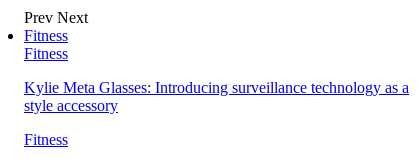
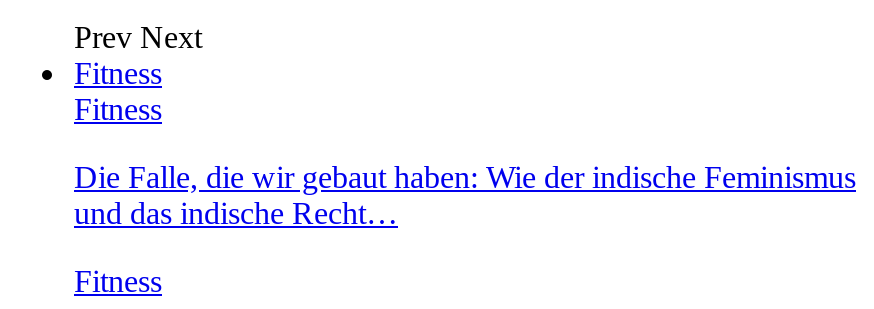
[24,79,409,114] Kylie Meta Glasses: Introducing surveillance technology as a | style accessory -> [74,160,856,230] Die Falle, die wir gebaut haben: Wie der indische Feminismus | und das indische Recht…

